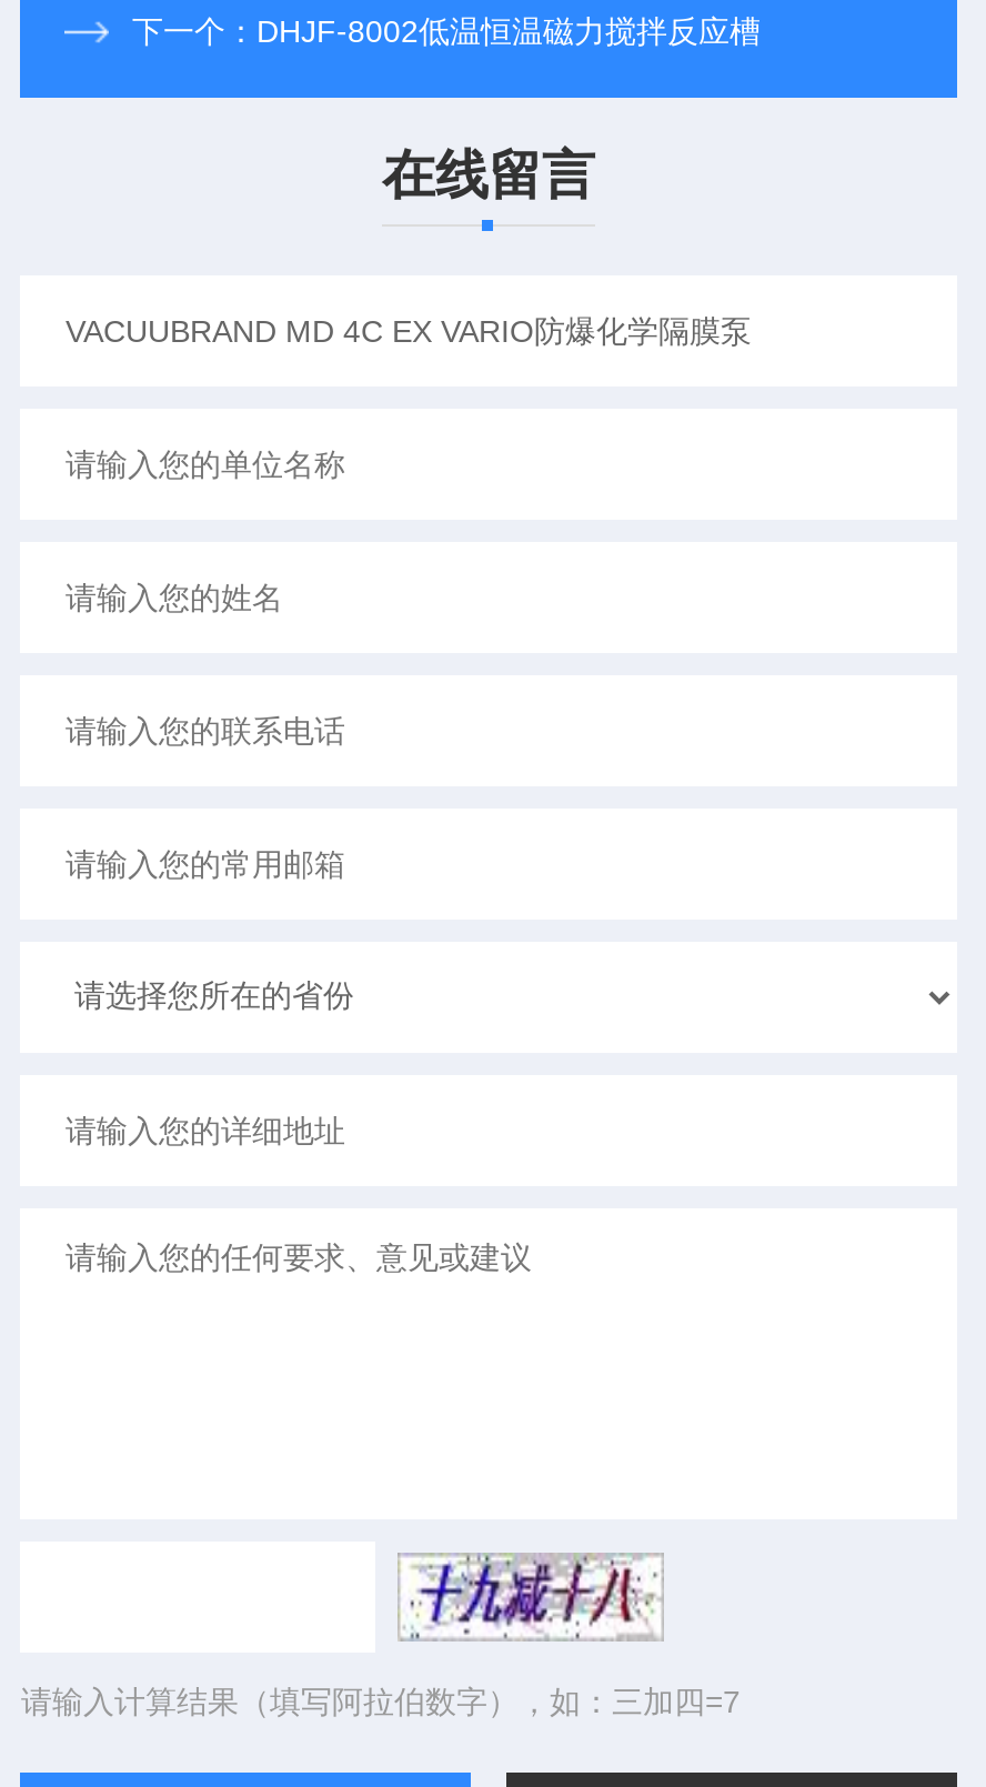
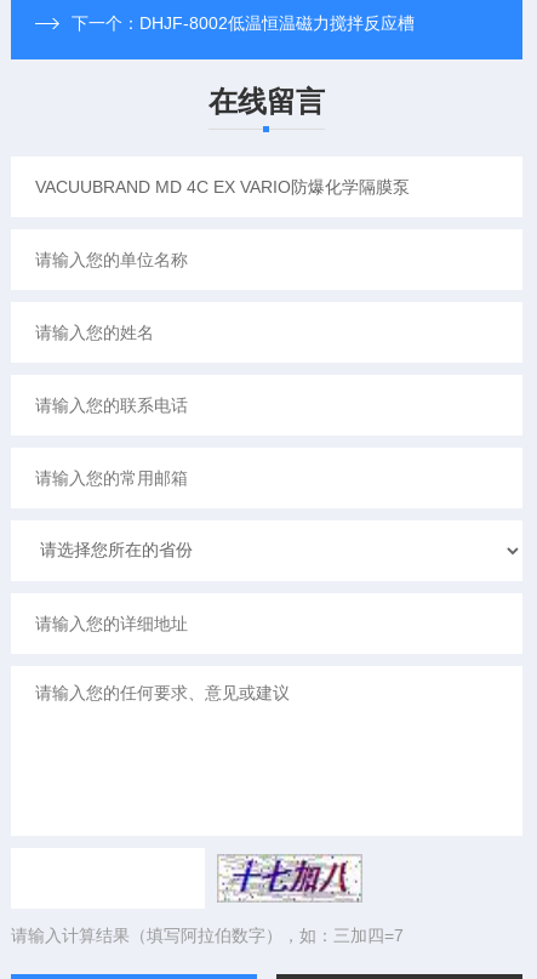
[402,1553,662,1637] [image] -> [218,855,362,901] [image]

